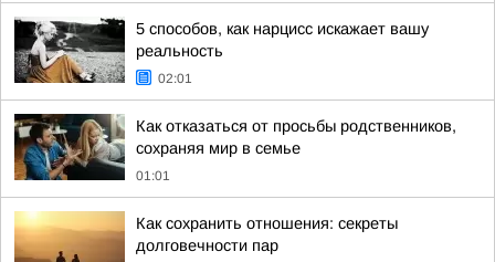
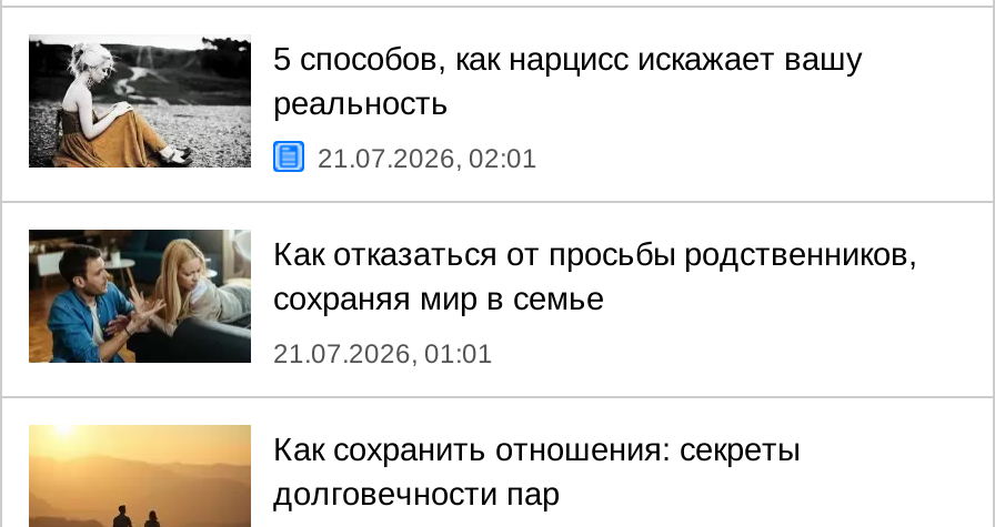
[158,71,192,86] 02:01 -> [318,143,537,174] 21.07.2026, 02:01
[136,168,170,184] 01:01 -> [273,338,493,369] 21.07.2026, 01:01

